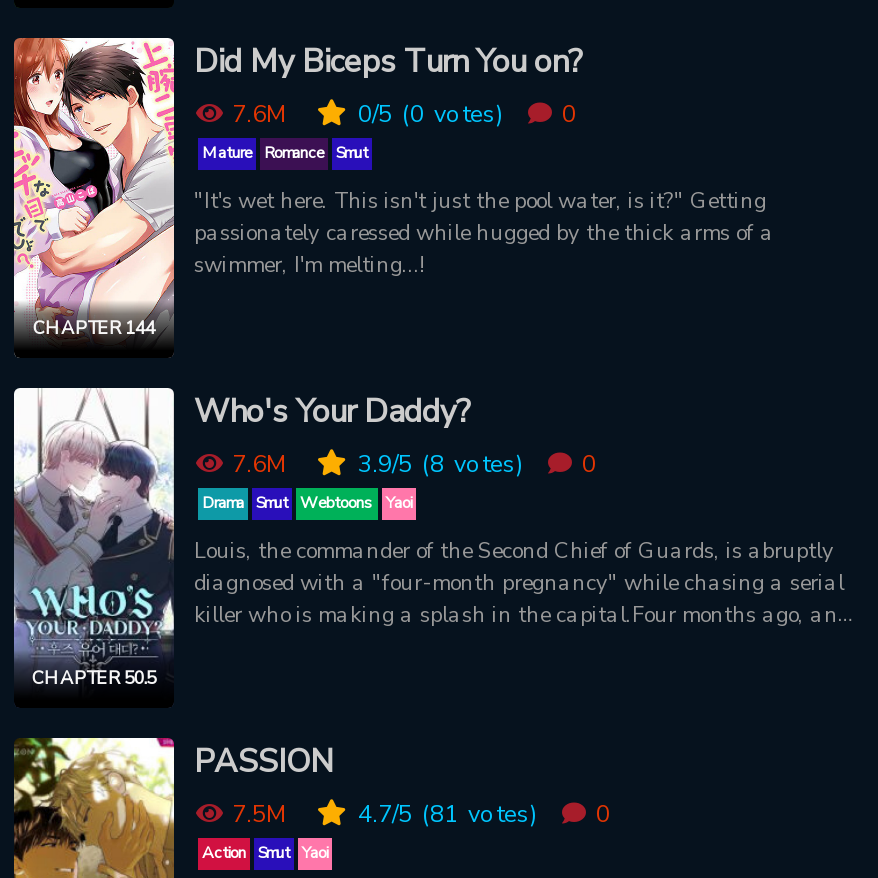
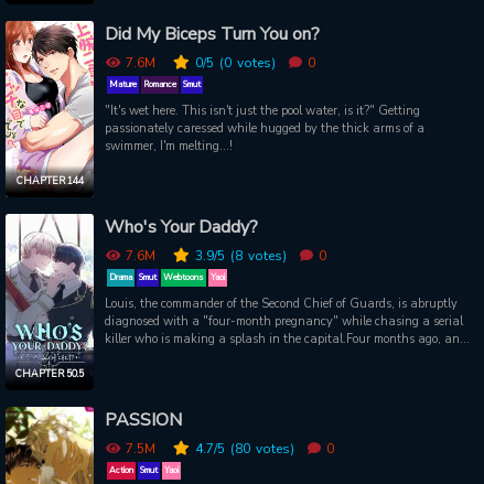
[358,797,610,830] 4.7/5 (81 votes) 0 -> [195,439,334,458] 4.7/5 (80 votes) 0

